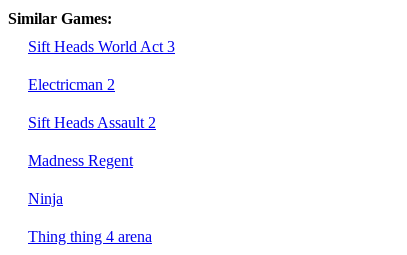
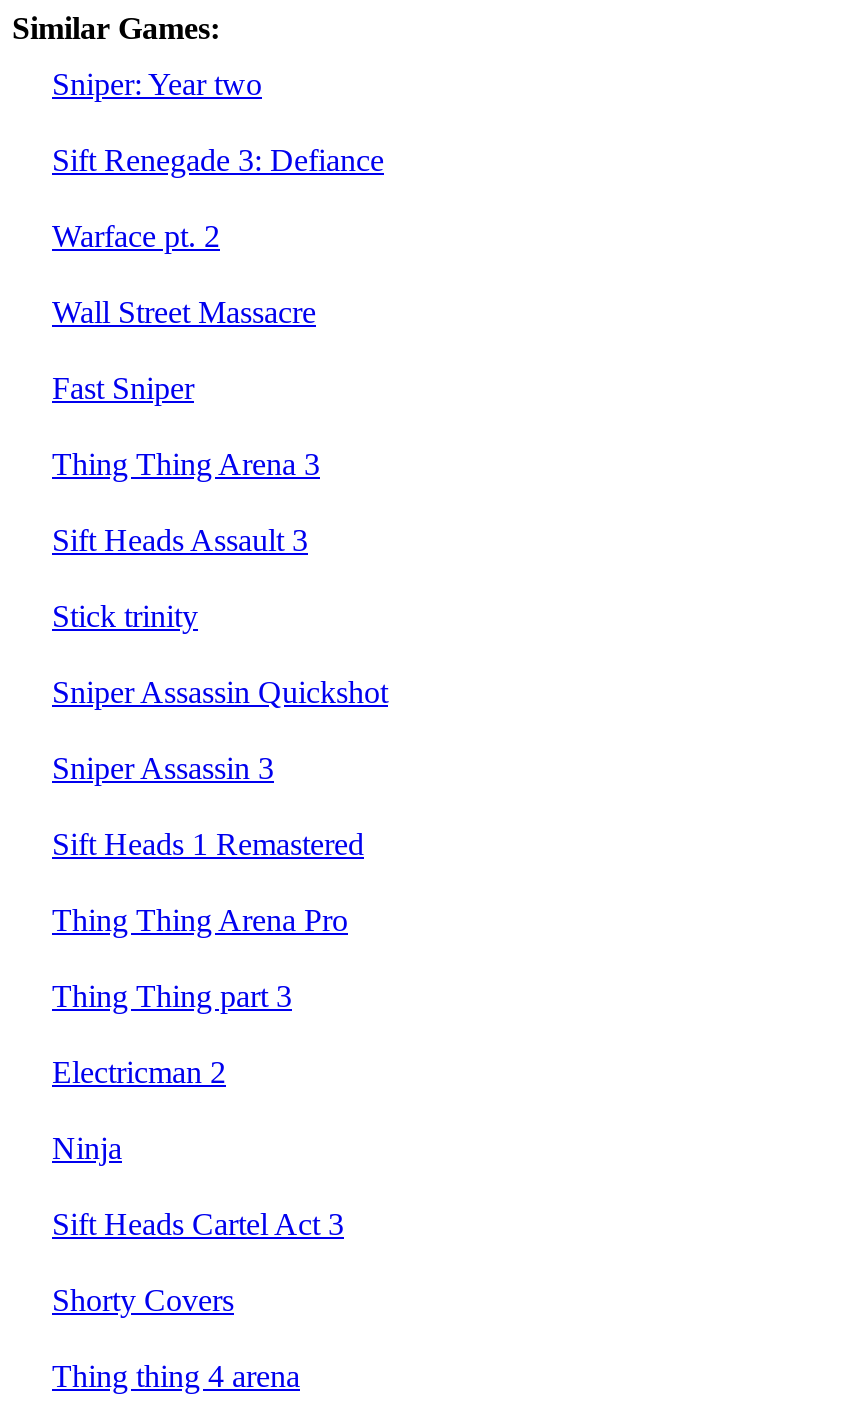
[28,38,175,55] Sift Heads World Act 3 -> [52,67,388,1013] Sniper: Year two | Sift Renegade 3: Defiance | Warface pt. 2 | Wall Street Massacre | Fast Sniper | Thing Thing Arena 3 | Sift Heads Assault 3 | Stick trinity | Sniper Assassin Quickshot | Sniper Assassin 3 | Sift Heads 1 Remastered | Thing Thing Arena Pro | Thing Thing part 3
[28,114,156,169] Sift Heads Assault 2 | Madness Regent -> none
none -> [52,1207,344,1317] Sift Heads Cartel Act 3 | Shorty Covers

